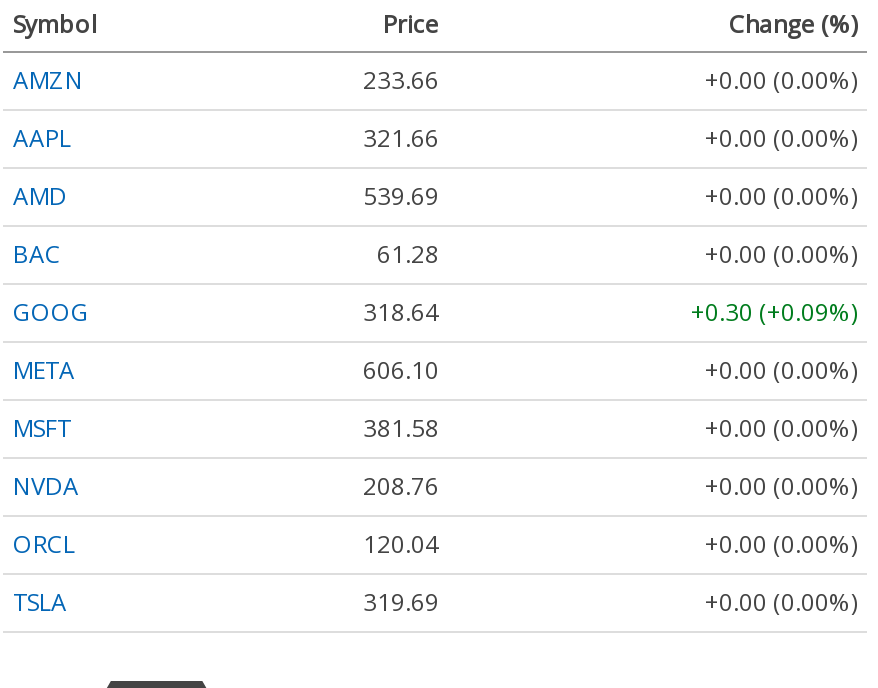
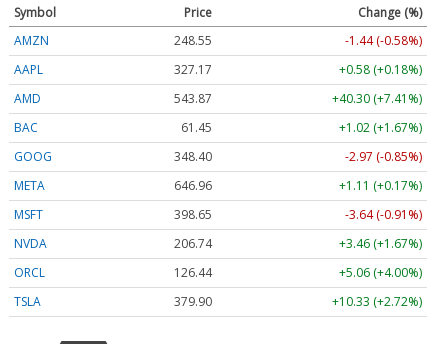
[363,63,439,97] 233.66 -> [174,32,212,49] 248.55
[705,63,857,97] +0.00 (0.00%) -> [345,32,422,49] -1.44 (-0.58%)
[363,121,439,155] 321.66 -> [174,61,212,78] 327.17
[705,121,857,155] +0.00 (0.00%) -> [339,61,422,78] +0.58 (+0.18%)
[363,179,439,213] 539.69 -> [174,90,212,107] 543.87
[705,179,857,213] +0.00 (0.00%) -> [332,90,422,107] +40.30 (+7.41%)
[377,237,439,271] 61.28 -> [181,119,212,136] 61.45
[705,237,857,271] +0.00 (0.00%) -> [339,119,422,136] +1.02 (+1.67%)
[363,295,439,329] 318.64 -> [174,148,212,165] 348.40
[691,295,857,329] +0.30 (+0.09%) -> [345,148,422,165] -2.97 (-0.85%)
[363,353,439,387] 606.10 -> [174,177,212,194] 646.96
[705,353,857,387] +0.00 (0.00%) -> [339,177,422,194] +1.11 (+0.17%)
[363,411,439,445] 381.58 -> [174,206,212,223] 398.65
[705,411,857,445] +0.00 (0.00%) -> [345,206,422,223] -3.64 (-0.91%)
[363,469,439,503] 208.76 -> [174,235,212,252] 206.74
[705,469,857,503] +0.00 (0.00%) -> [339,235,422,252] +3.46 (+1.67%)
[363,527,439,561] 120.04 -> [174,264,212,281] 126.44
[705,527,857,561] +0.00 (0.00%) -> [339,264,422,281] +5.06 (+4.00%)
[363,585,857,619] 319.69 | +0.00 (0.00%) -> [174,293,422,310] 379.90 | +10.33 (+2.72%)

